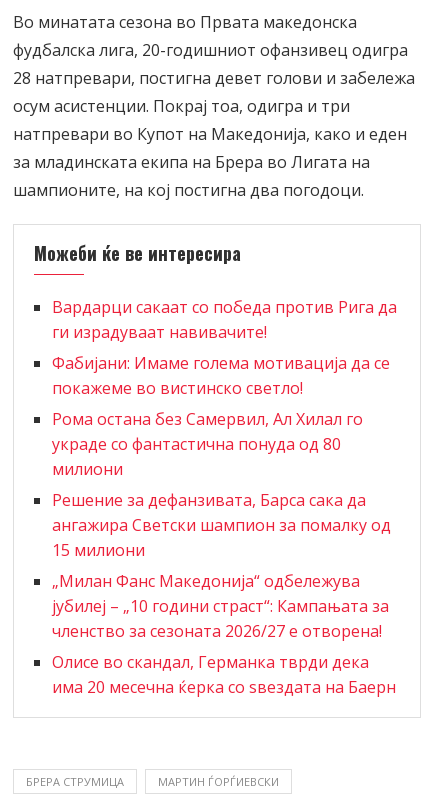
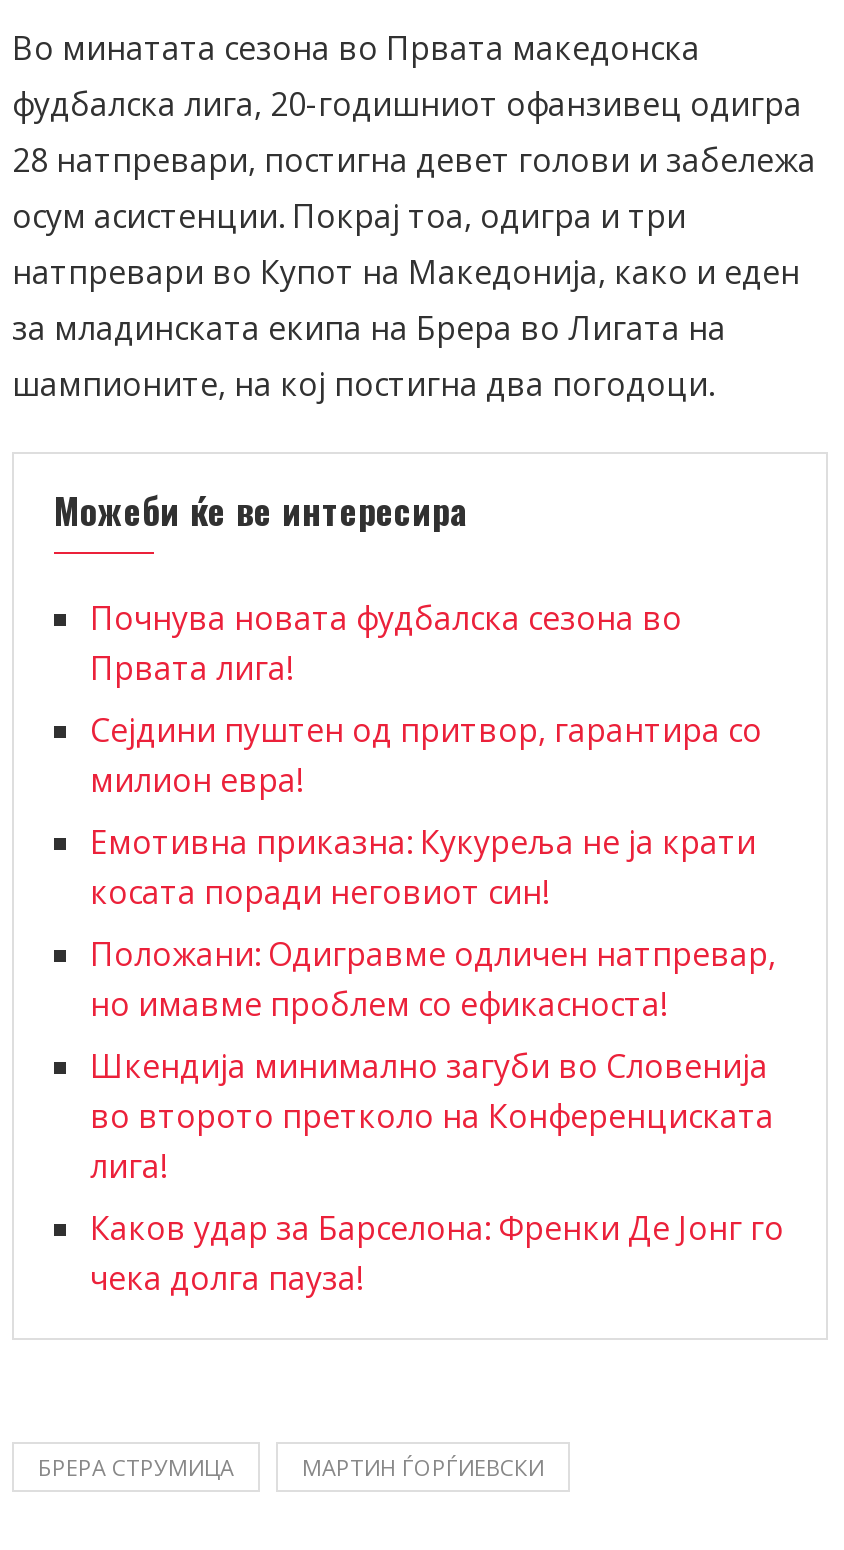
[52,296,397,698] Вардарци сакаат со победа против Рига да | ги израдуваат навивачите! | Фабијани: Имаме голема мотивација да се | покажеме во вистинско светло! | Рома остана без Самервил, Ал Хилал го | украде со фантастична понуда од 80 | милиони | Решение за дефанзивата, Барса сака да | ангажира Светски шампион за помалку од | 15 милиони | „Милан Фанс Македонија“ одбележува | јубилеј – „10 години страст“: Кампањата за | членство за сезоната 2026/27 е отворена! | Олисе во скандал, Германка тврди дека | има 20 месечна ќерка со ѕвездата на Баерн -> [90,596,784,1300] Почнува новата фудбалска сезона во | Првата лига! | Сејдини пуштен од притвор, гарантира со | милион евра! | Емотивна приказна: Кукуреља не ја крати | косата поради неговиот син! | Положани: Одигравме одличен натпревар, | но имавме проблем со ефикасноста! | Шкендија минимално загуби во Словенија | во второто претколо на Конференциската | лига! | Каков удар за Барселона: Френки Де Јонг го | чека долга пауза!

